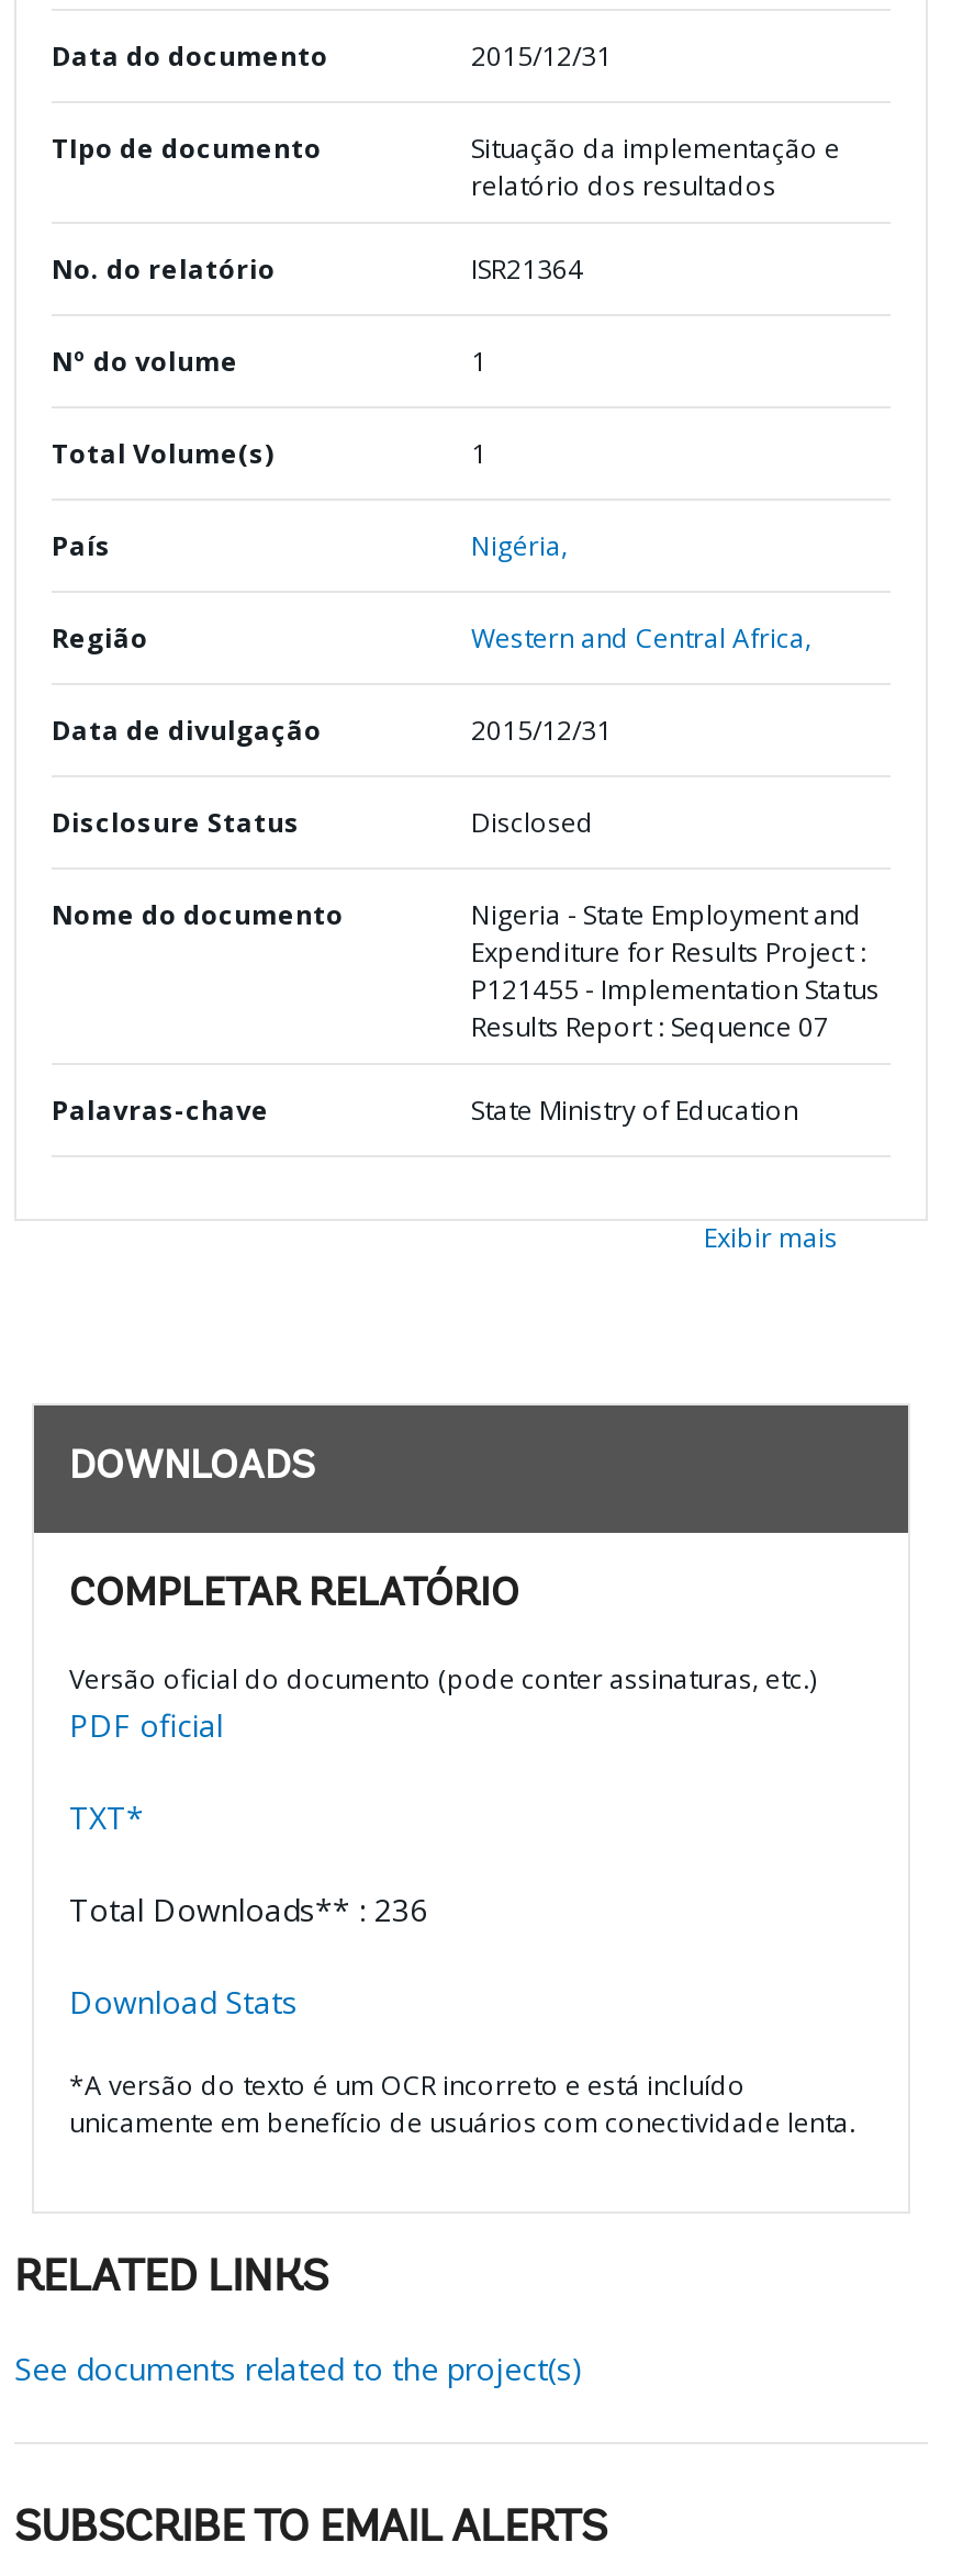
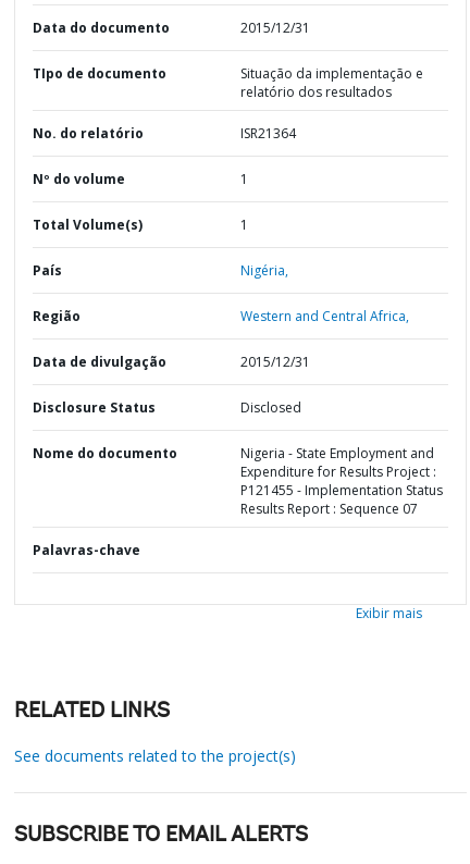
[471,1091,798,1129] State Ministry of Education -> none
[69,1449,855,2141] DOWNLOADS | COMPLETAR RELATÓRIO | Versão oficial do documento (pode conter assinaturas, etc.) | PDF oficial | TXT* | Total Downloads** : 236 | Download Stats | *A versão do texto é um OCR incorreto e está incluído | unicamente em benefício de usuários com conectividade lenta. -> none

